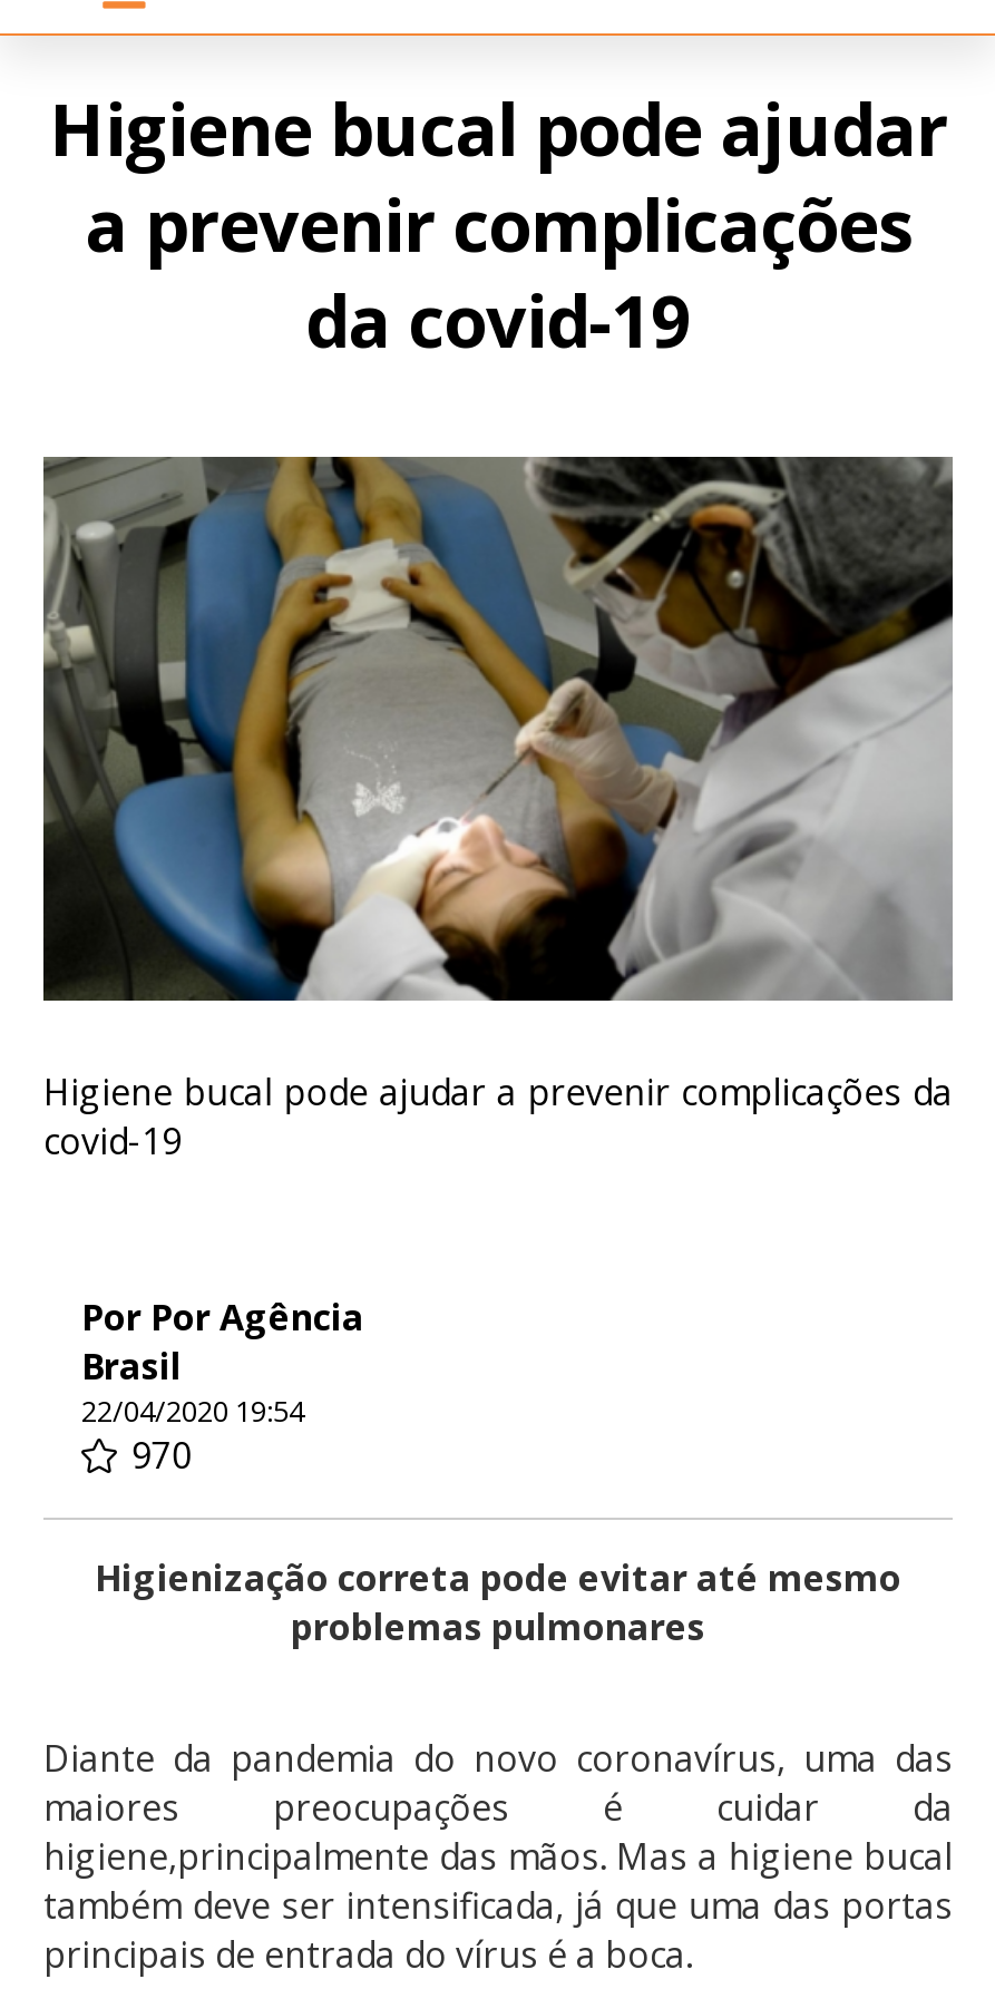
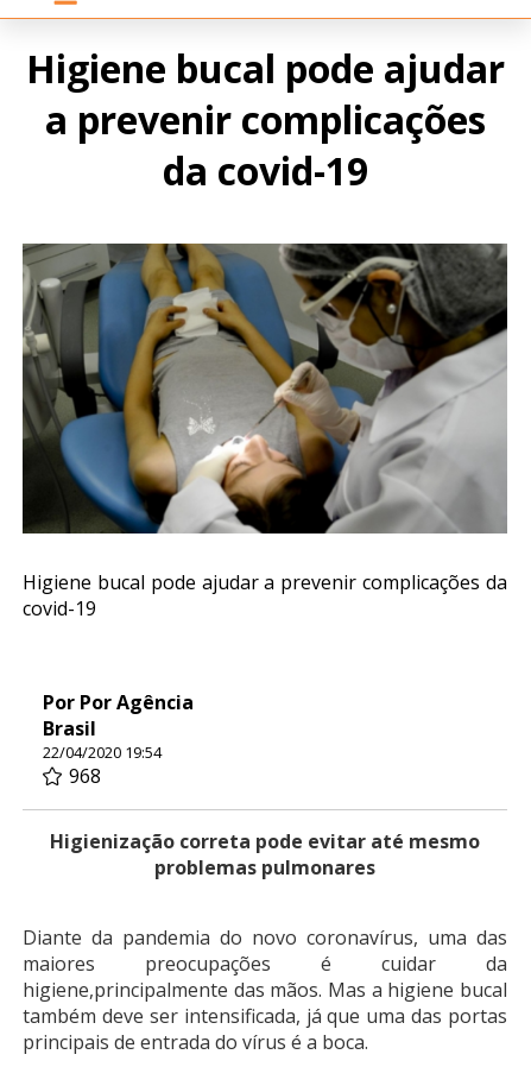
[131,1430,191,1479] 970 -> [69,763,101,789] 968

